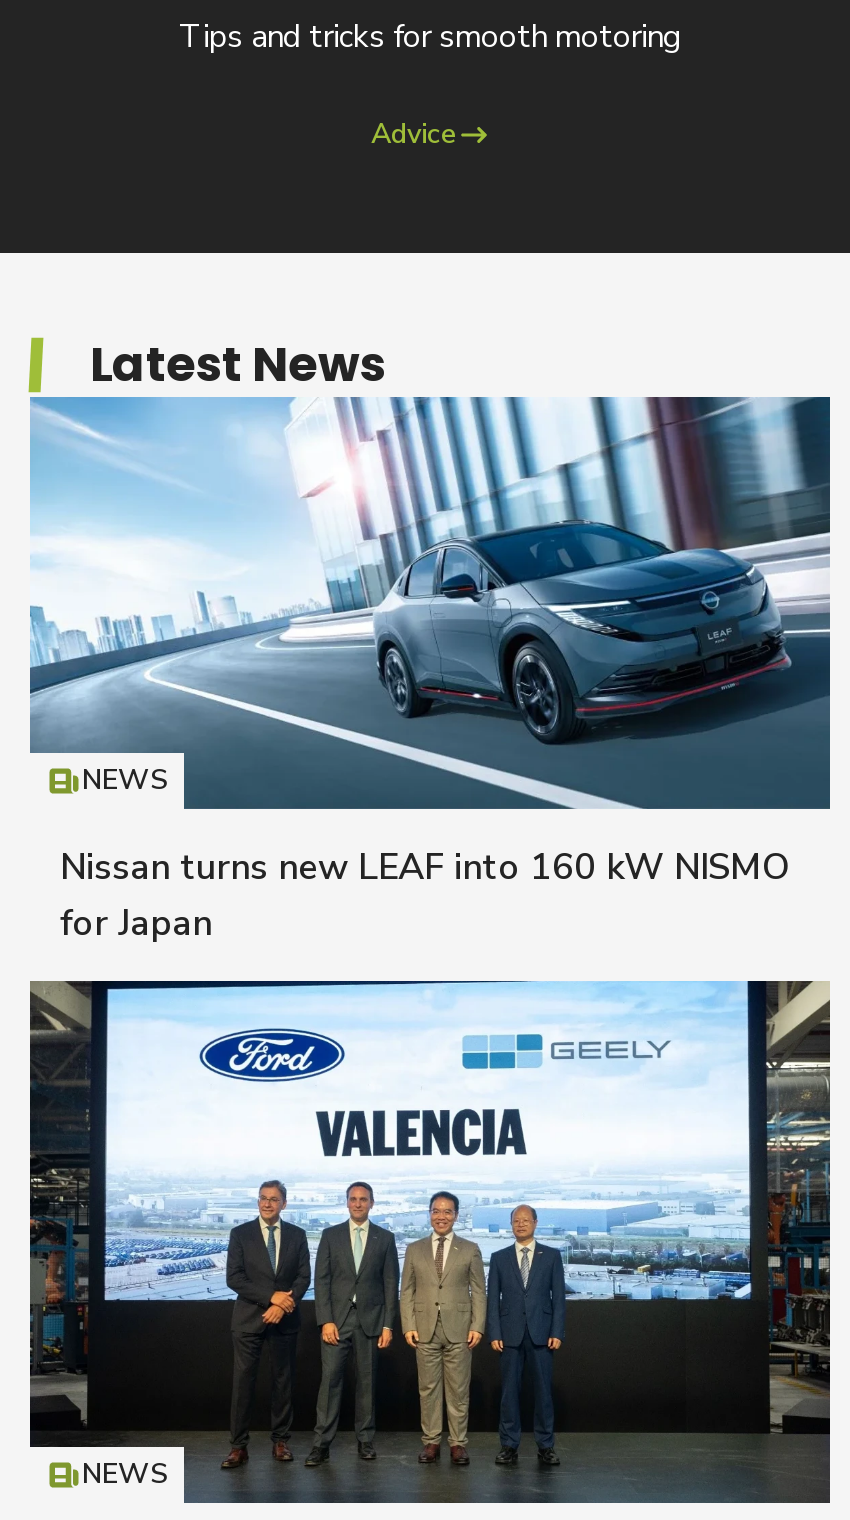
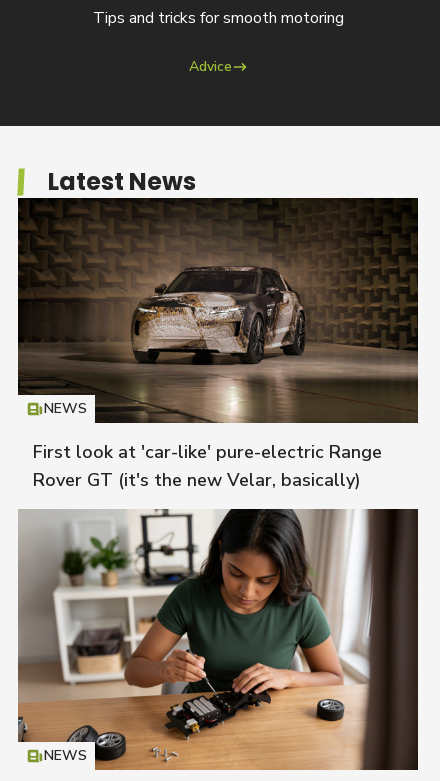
[28,396,832,947] [image] | Nissan turns new LEAF into 160 kW NISMO | for Japan -> [17,197,419,492] [image] | First look at 'car-like' pure-electric Range | Rover GT (it's the new Velar, basically)
[28,978,830,1504] [image] -> [17,508,419,771] [image]

